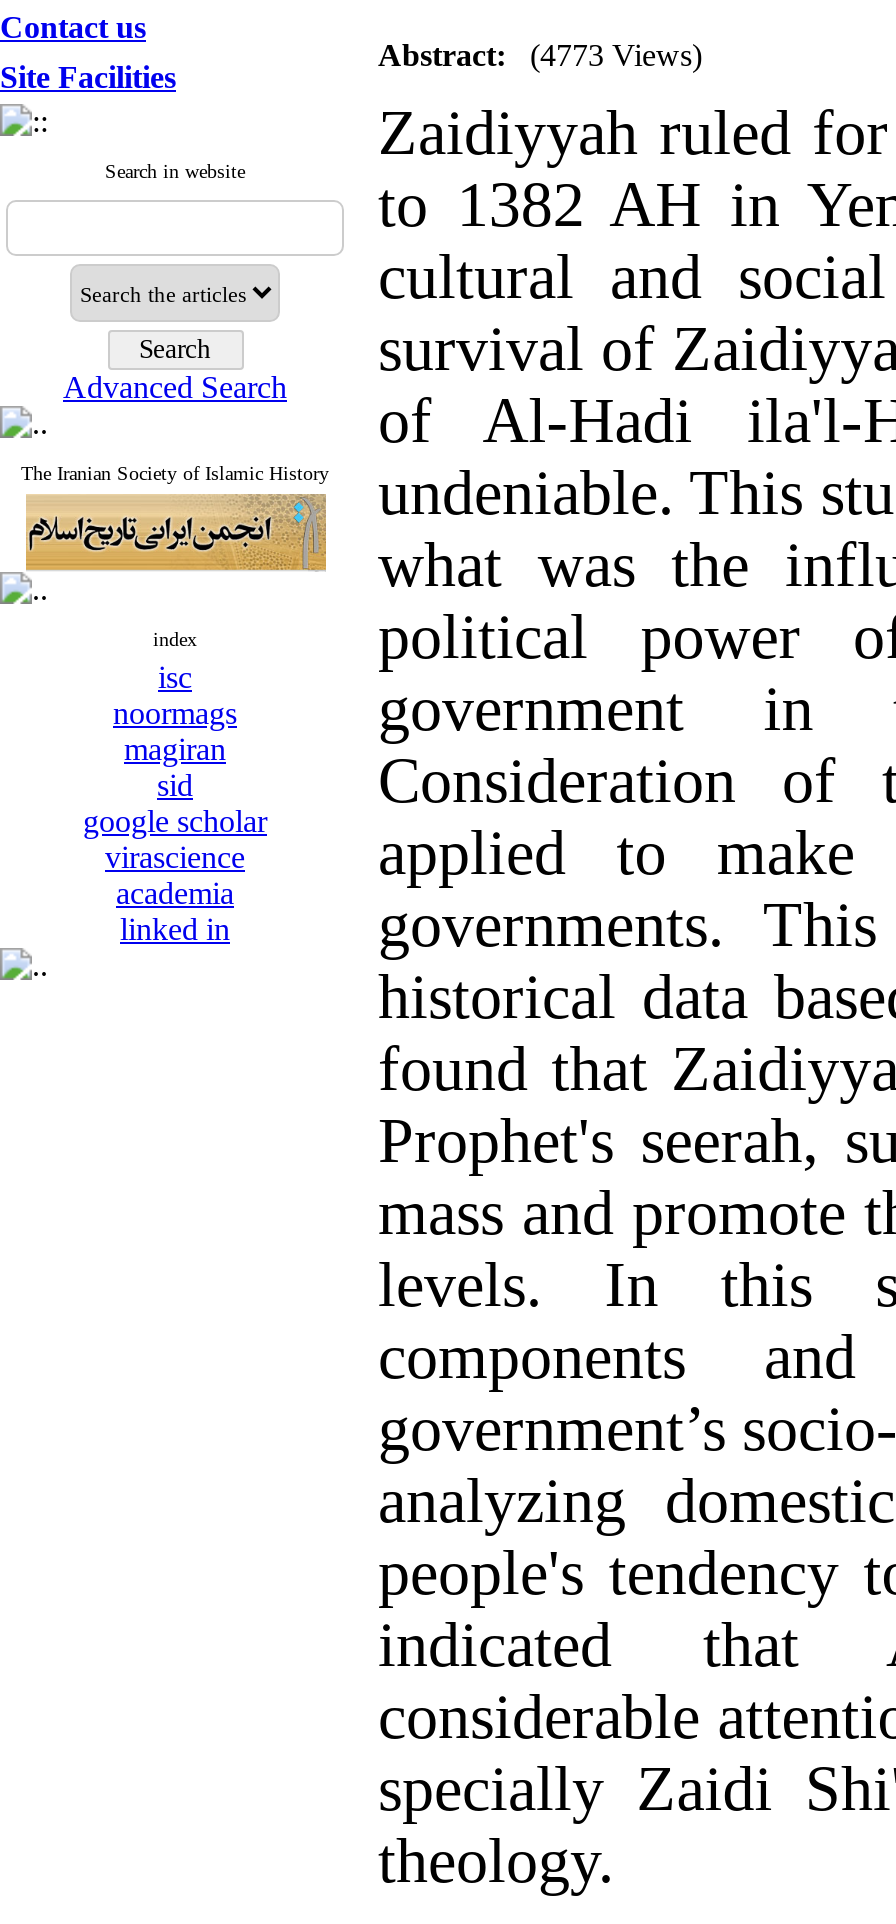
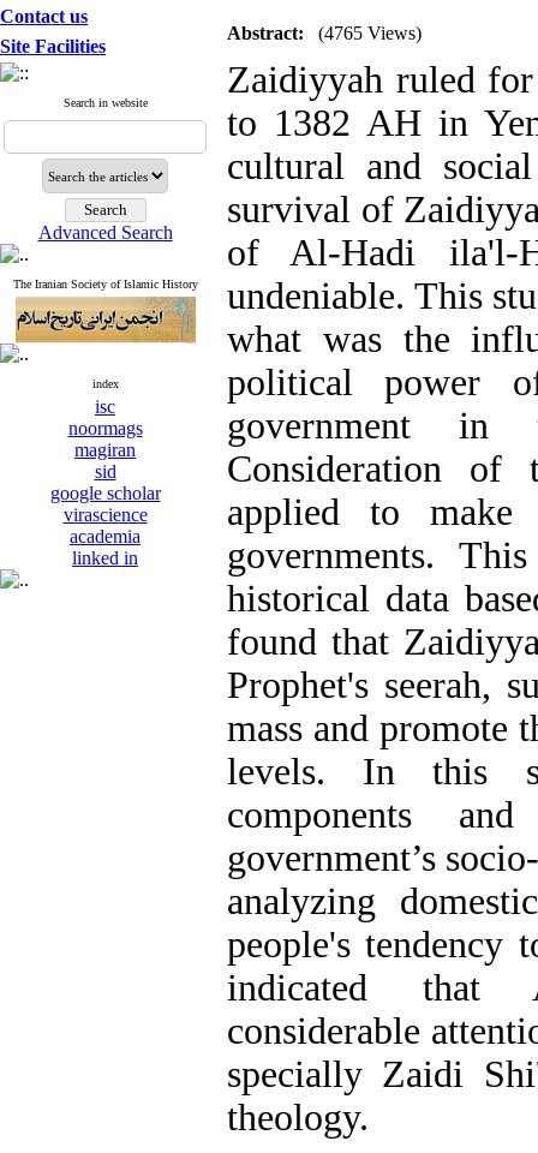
[378,38,702,72] Abstract: (4773 Views) -> [227,23,422,43] Abstract: (4765 Views)

